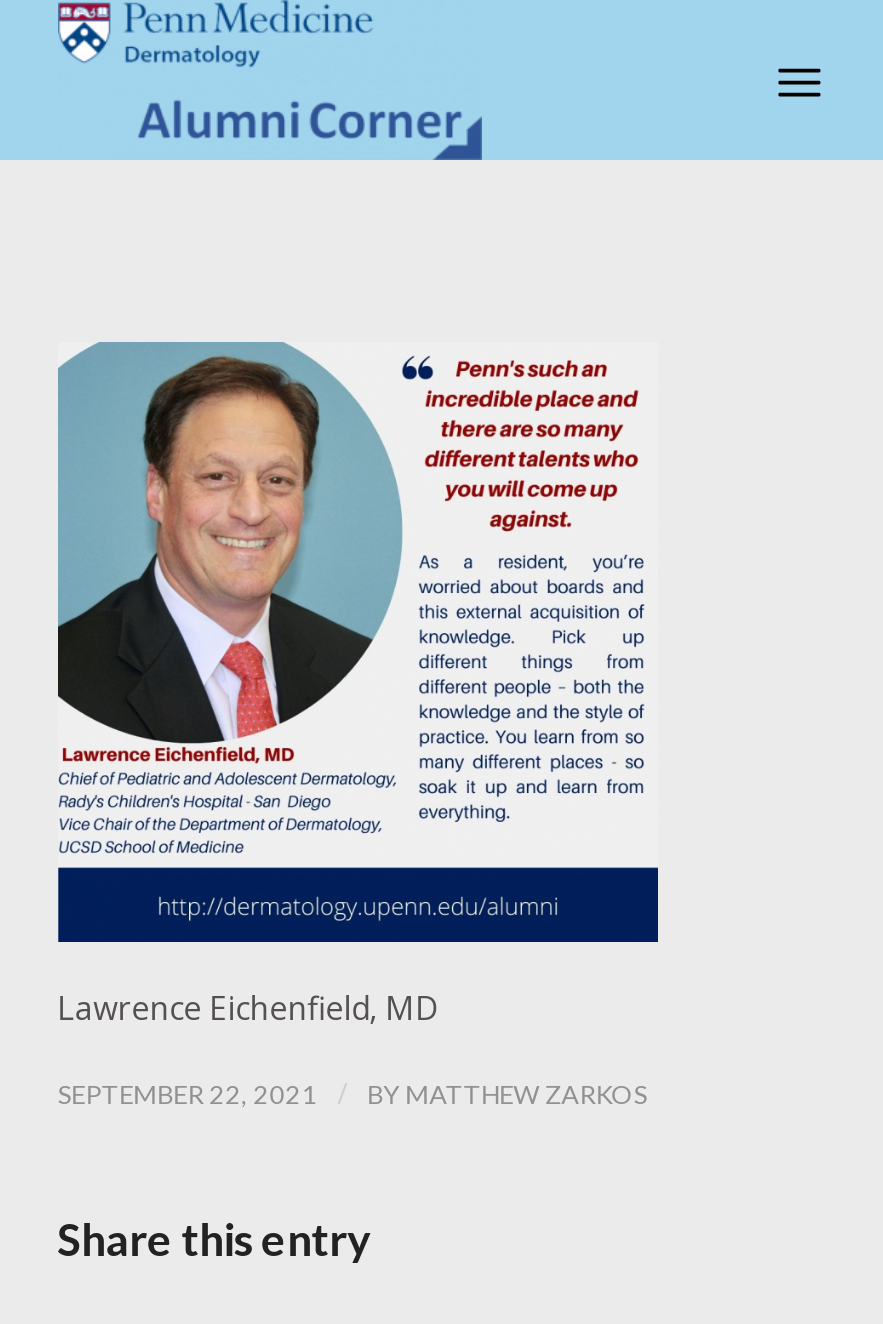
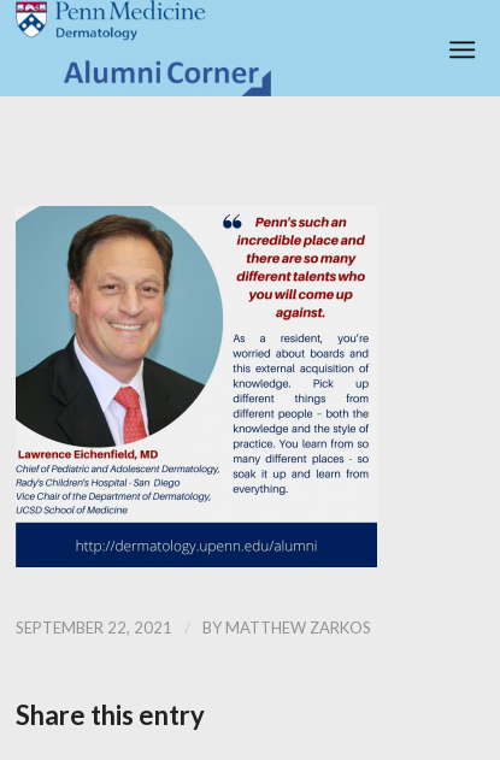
[57,986,439,1030] Lawrence Eichenfield, MD -> none

